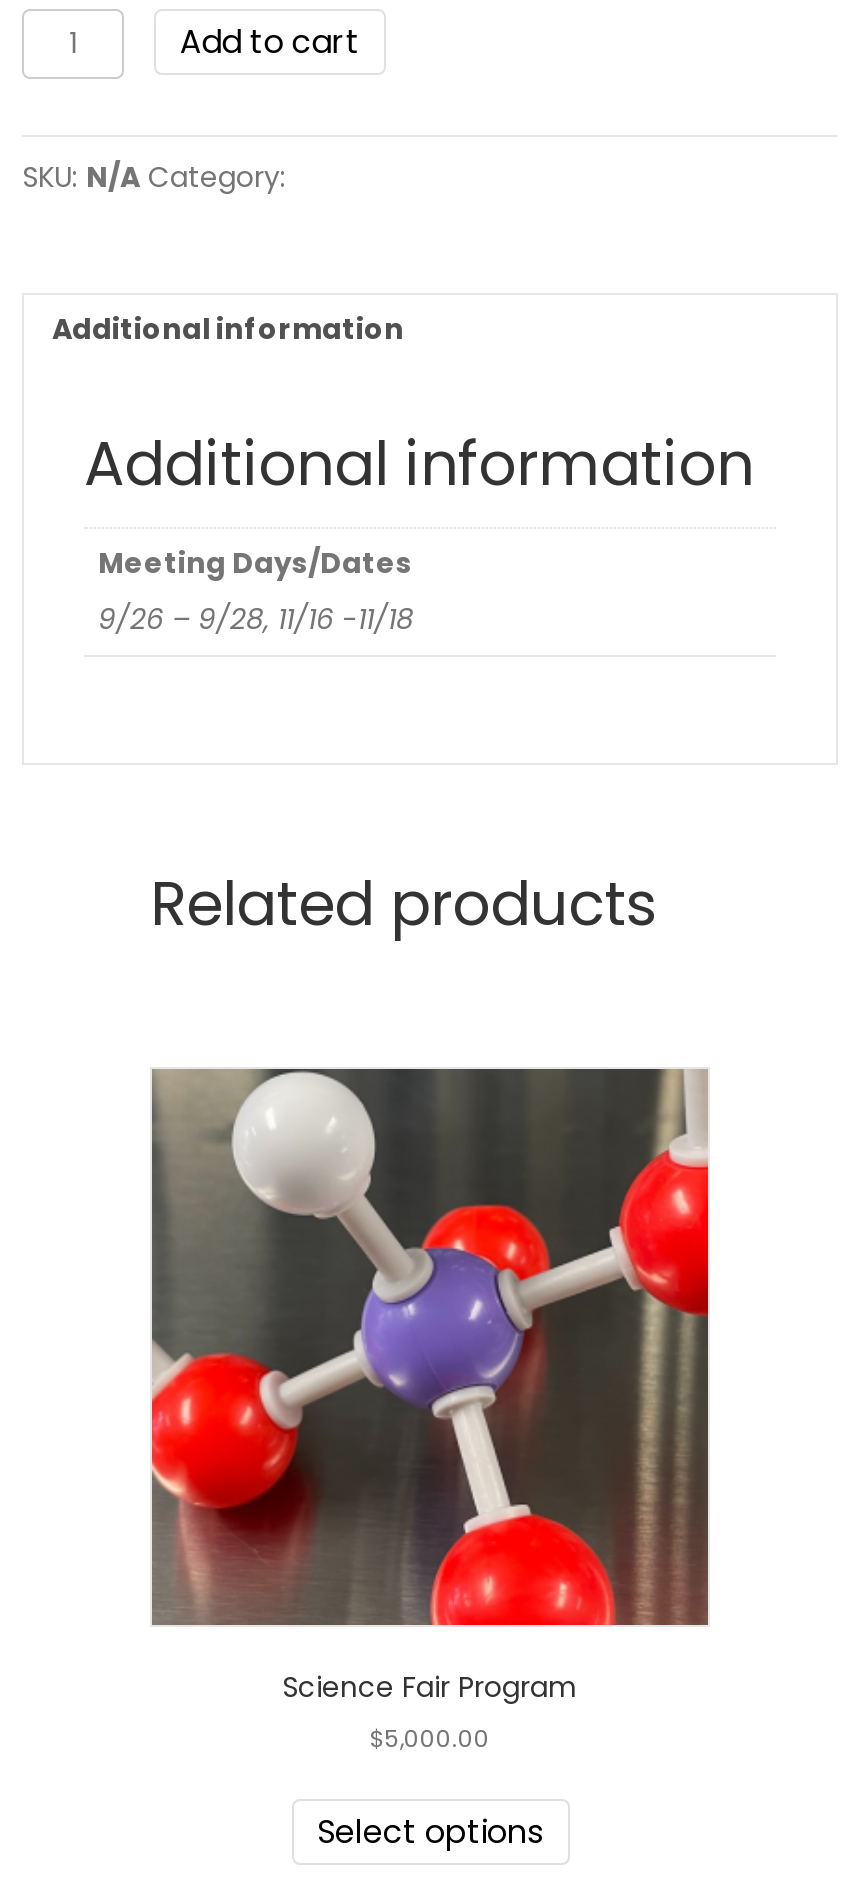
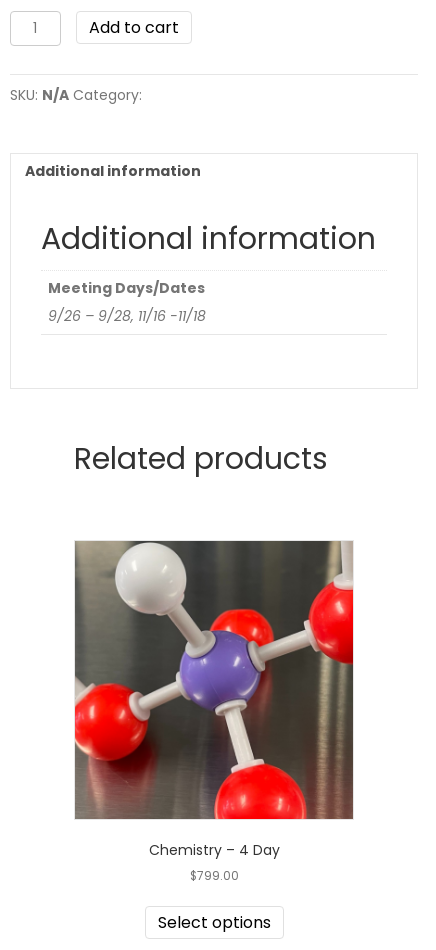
[282,1667,578,1755] Science Fair Program | $5,000.00 -> [148,840,279,884] Chemistry – 4 Day | $799.00

